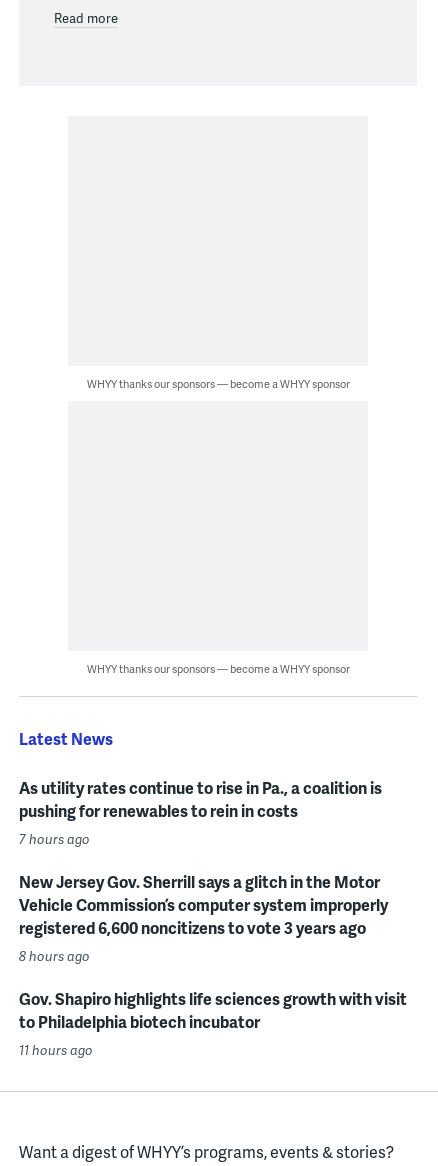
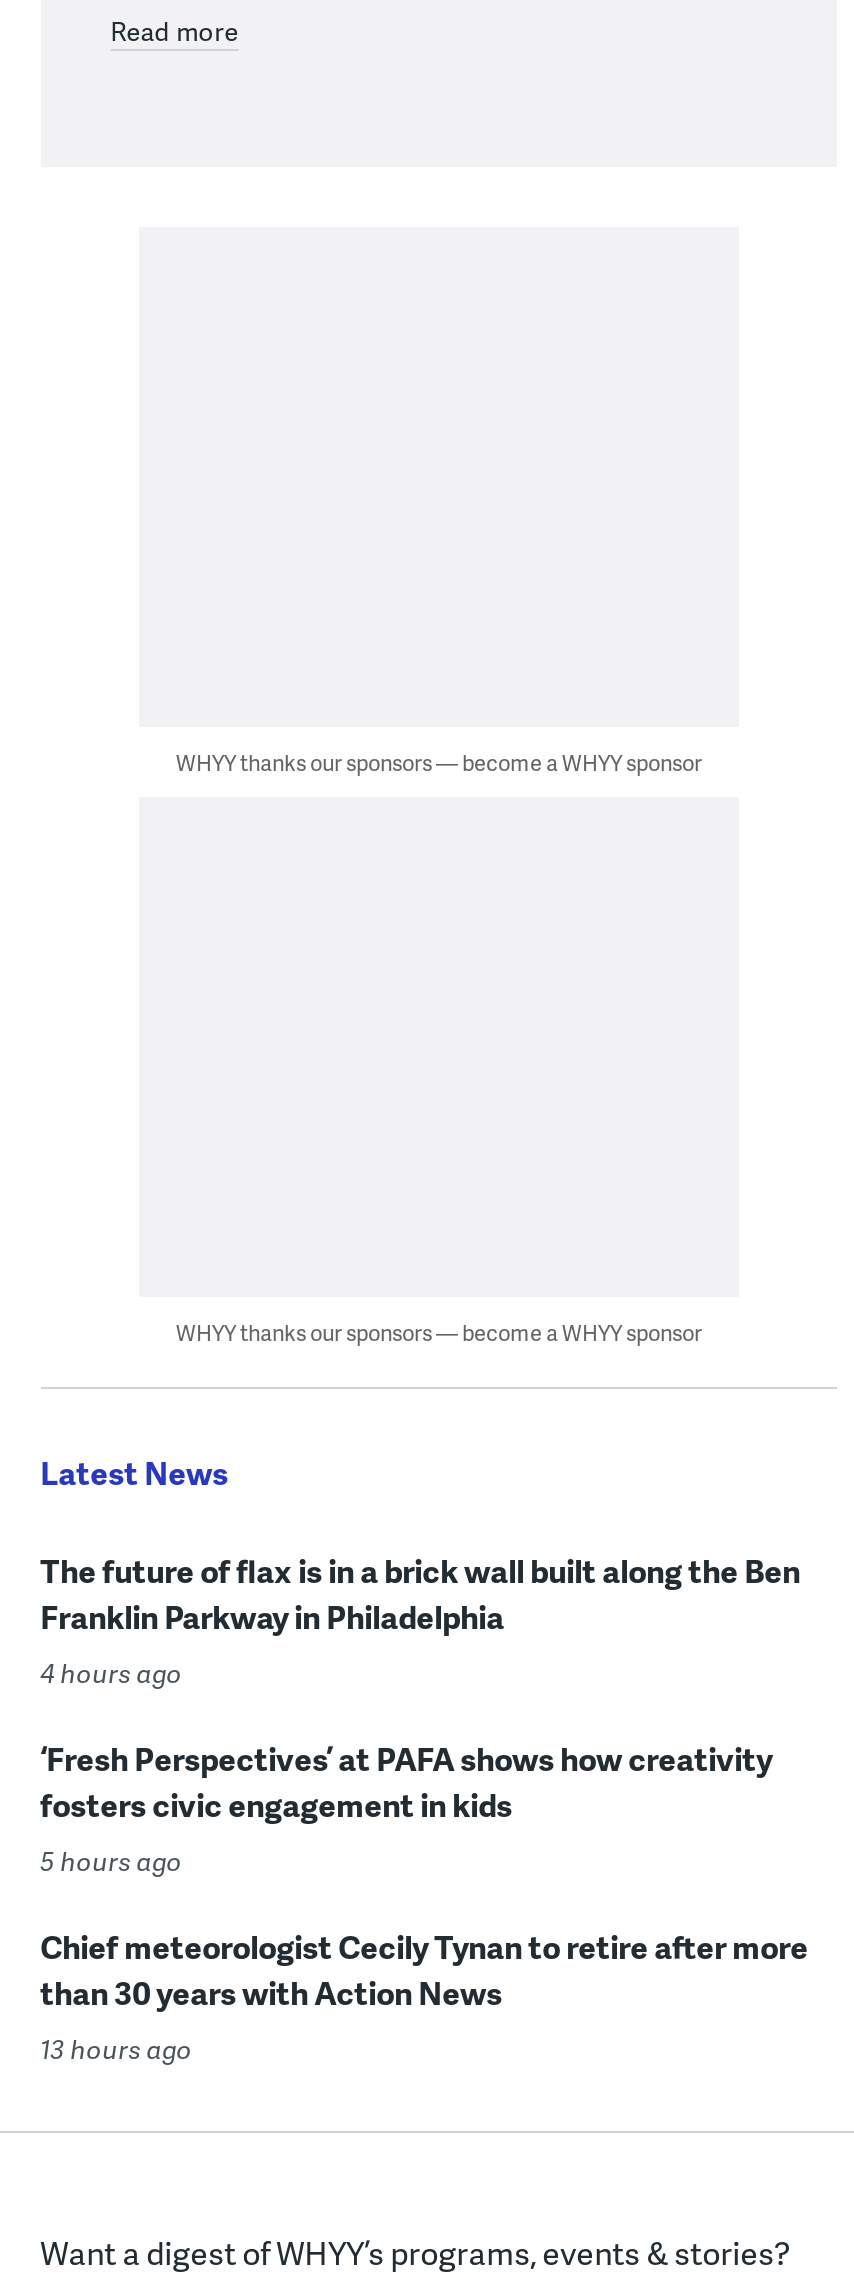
[19,776,382,848] As utility rates continue to rise in Pa., a coalition is | pushing for renewables to rein in costs | 7 hours ago -> [40,1547,800,1691] The future of flax is in a brick wall built along the Ben | Franklin Parkway in Philadelphia | 4 hours ago
[19,870,388,965] New Jersey Gov. Sherrill says a glitch in the Motor | Vehicle Commission’s computer system improperly | registered 6,600 noncitizens to vote 3 years ago | 8 hours ago -> [40,1735,772,1879] ‘Fresh Perspectives’ at PAFA shows how creativity | fosters civic engagement in kids | 5 hours ago
[19,987,407,1059] Gov. Shapiro highlights life sciences growth with visit | to Philadelphia biotech incubator | 11 hours ago -> [40,1923,808,2067] Chief meteorologist Cecily Tynan to retire after more | than 30 years with Action News | 13 hours ago

